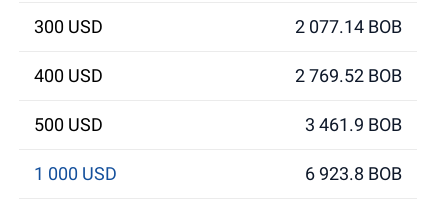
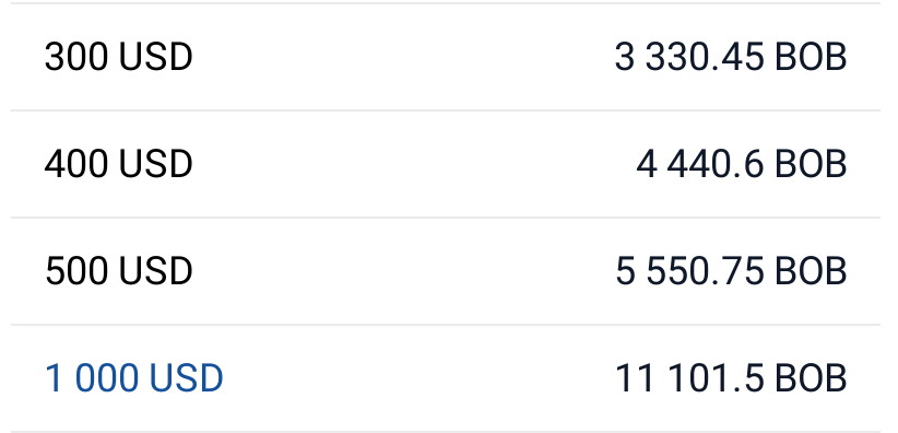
[295,16,402,37] 2 077.14 BOB -> [614,33,848,79] 3 330.45 BOB
[295,65,402,86] 2 769.52 BOB -> [636,140,848,186] 4 440.6 BOB
[305,114,402,135] 3 461.9 BOB -> [614,247,848,293] 5 550.75 BOB
[305,163,402,184] 6 923.8 BOB -> [614,354,848,400] 11 101.5 BOB

